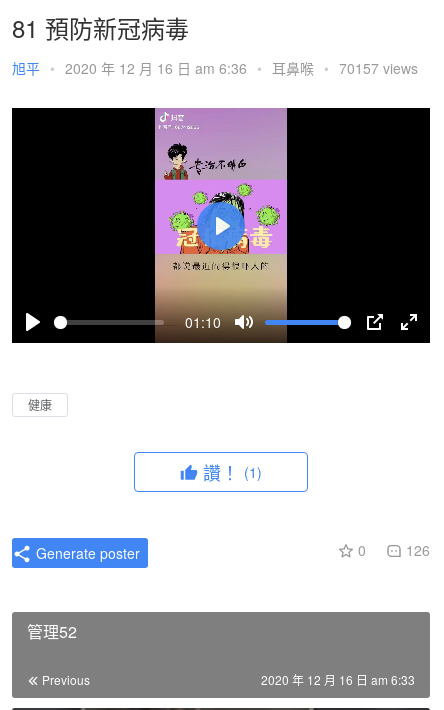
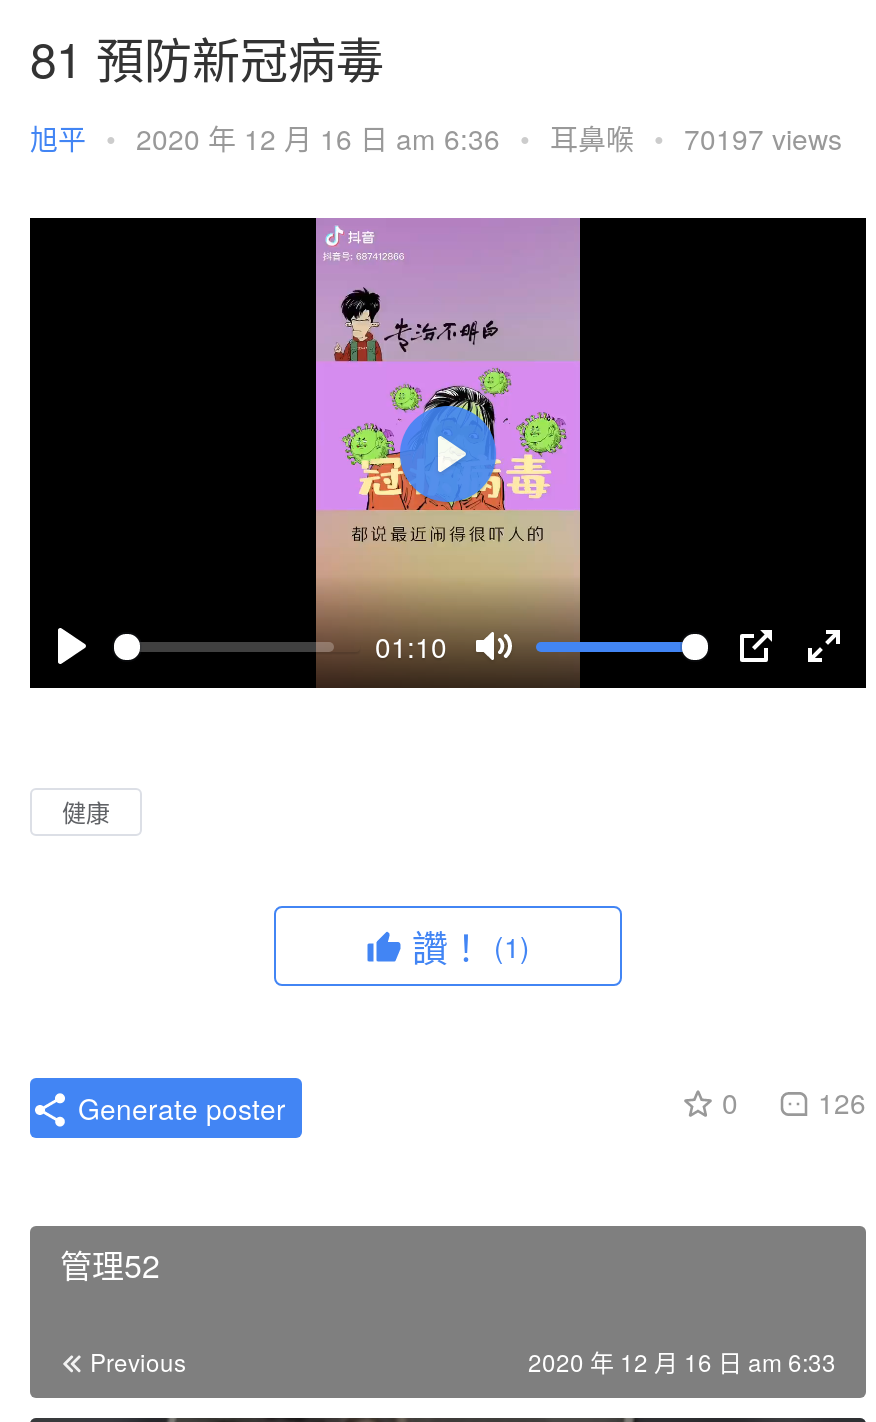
[12,58,418,78] 旭平 • 2020 年 12 月 16 日 am 6:36 • 耳鼻喉 • 70157 views -> [30,118,842,158] 旭平 • 2020 年 12 月 16 日 am 6:36 • 耳鼻喉 • 70197 views

